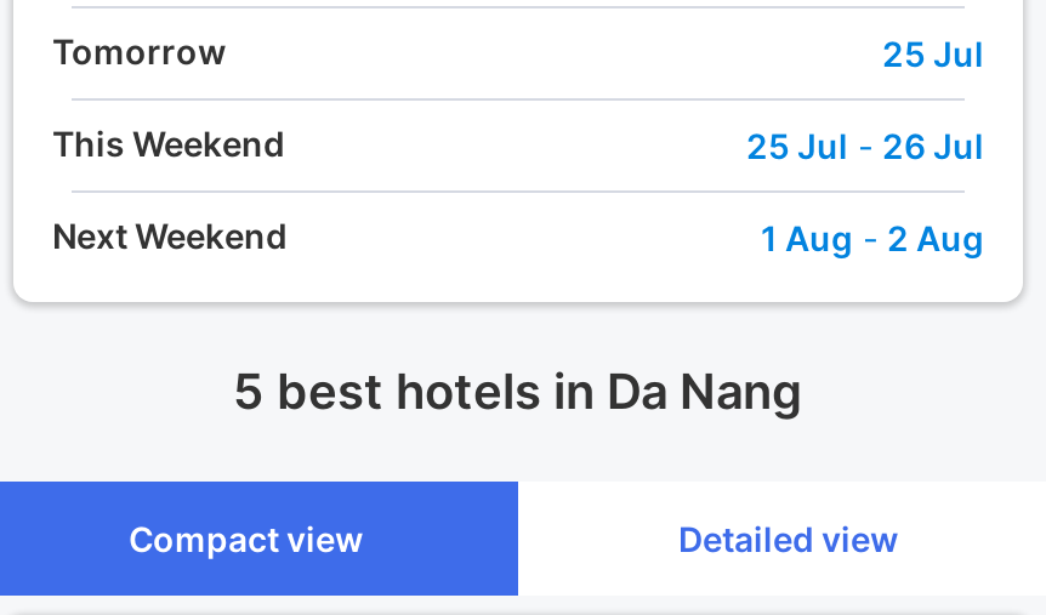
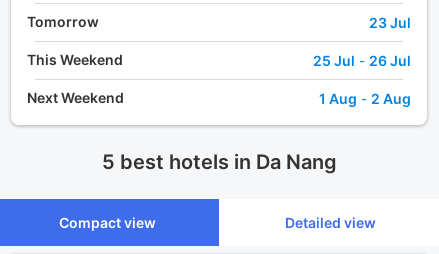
[882,33,984,74] 25 Jul -> [369,14,411,31] 23 Jul

